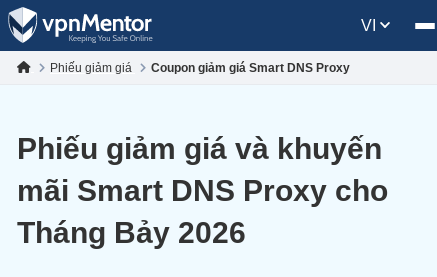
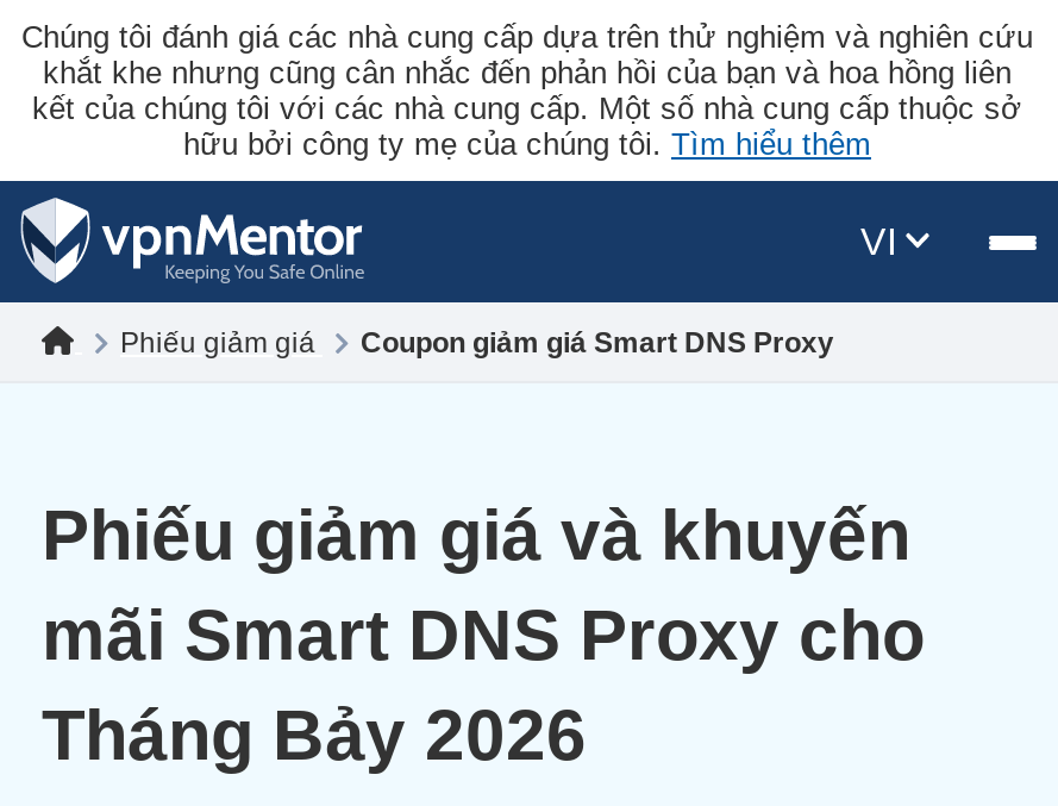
none -> [21,19,1033,162] Chúng tôi đánh giá các nhà cung cấp dựa trên thử nghiệm và nghiên cứu | khắt khe nhưng cũng cân nhắc đến phản hồi của bạn và hoa hồng liên | kết của chúng tôi với các nhà cung cấp. Một số nhà cung cấp thuộc sở | hữu bởi công ty mẹ của chúng tôi. Tìm hiểu thêm

